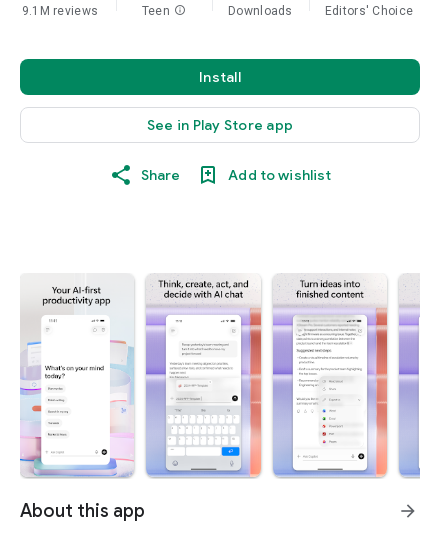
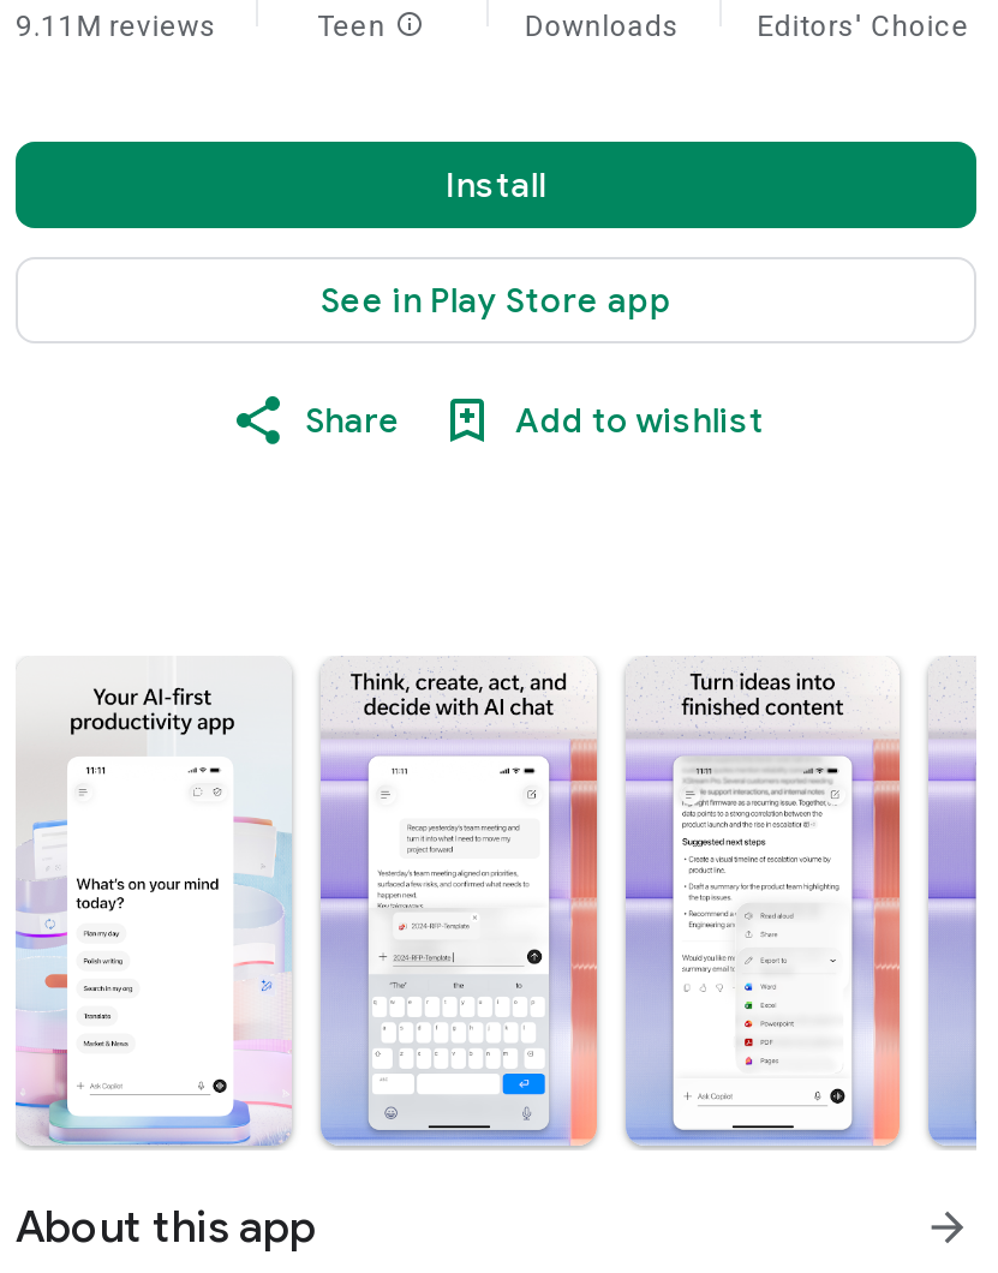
[22,4,98,18] 9.1M reviews -> [16,10,217,43] 9.11M reviews

